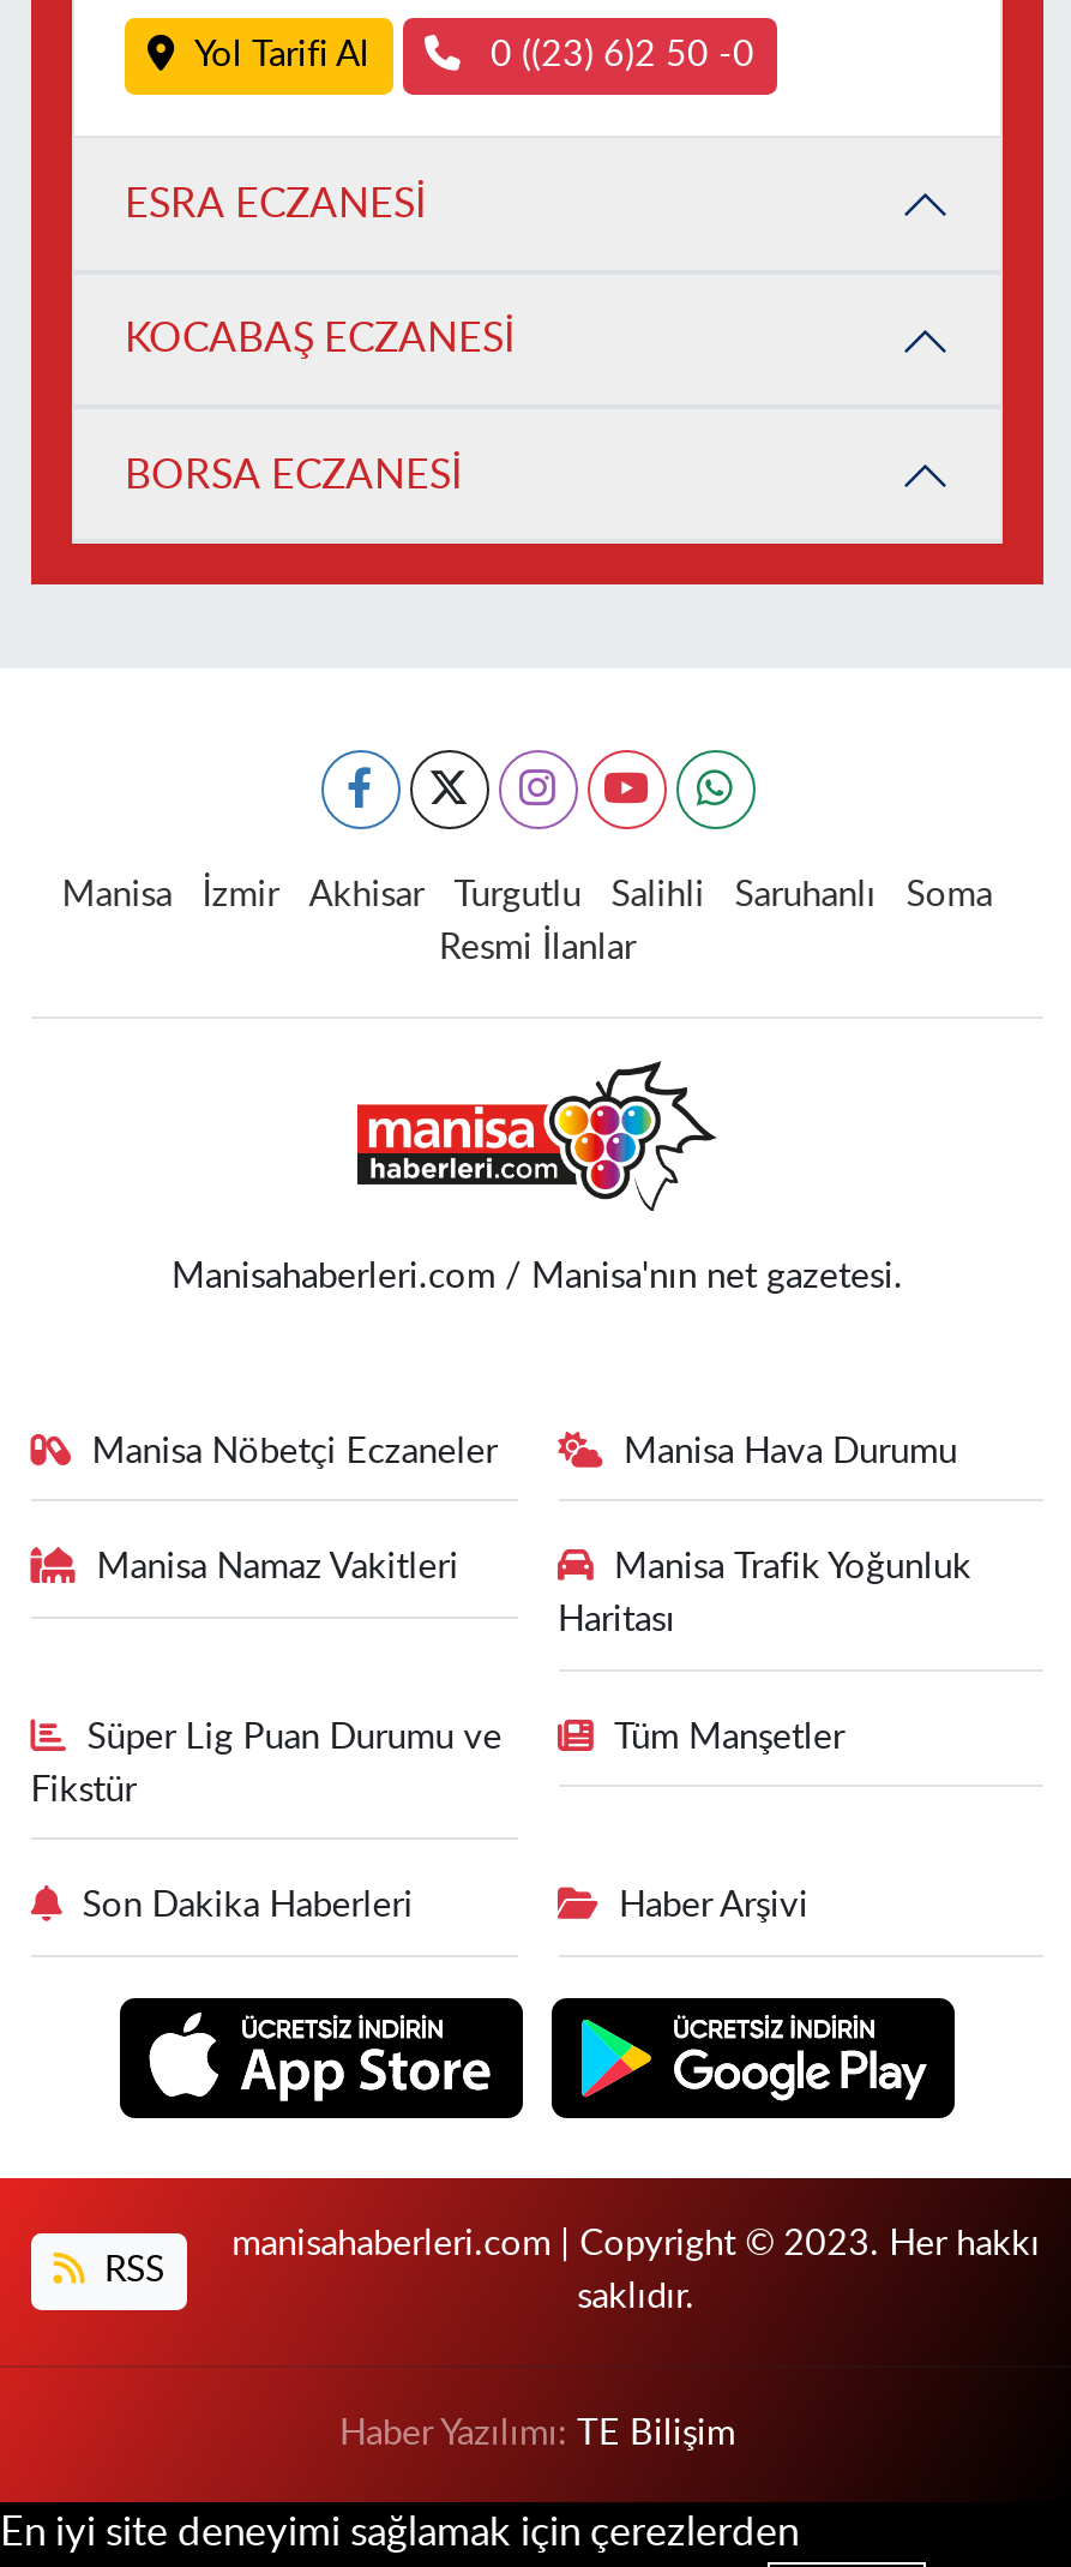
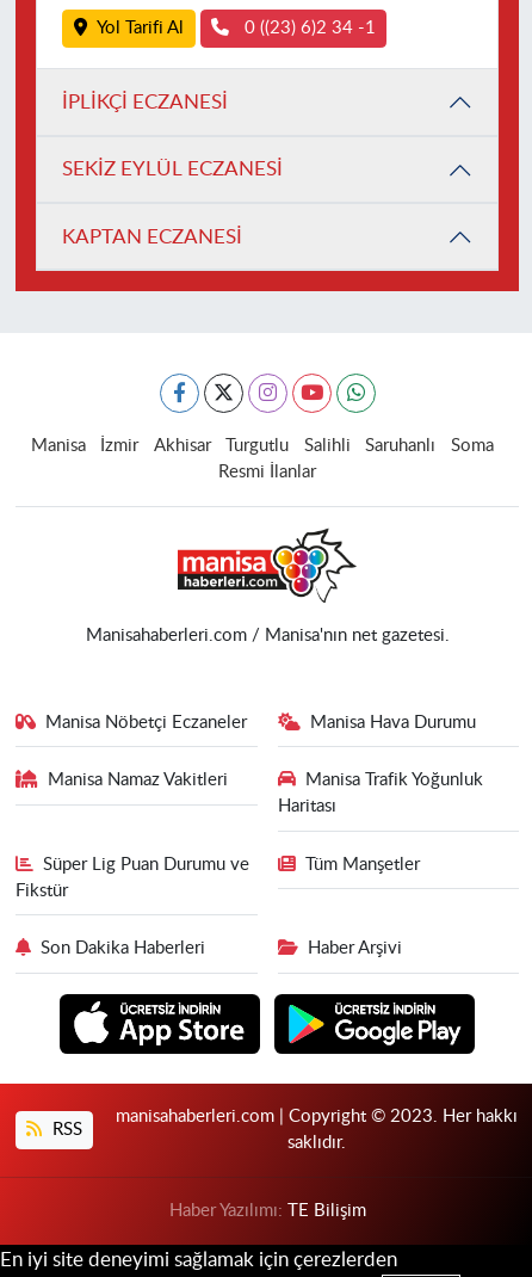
[481,38,754,74] 0 ((23) 6)2 50 -0 -> [239,19,375,37] 0 ((23) 6)2 34 -1
[125,184,427,224] ESRA ECZANESİ -> [62,92,228,112] İPLİKÇİ ECZANESİ
[125,319,516,360] KOCABAŞ ECZANESİ -> [62,159,283,179] SEKİZ EYLÜL ECZANESİ
[125,454,463,494] BORSA ECZANESİ -> [62,226,242,246] KAPTAN ECZANESİ

